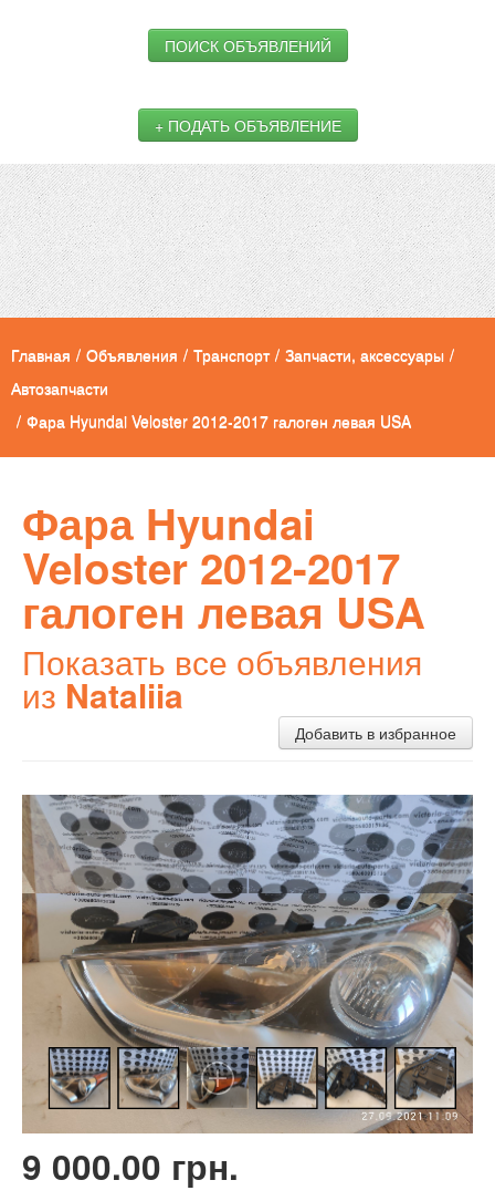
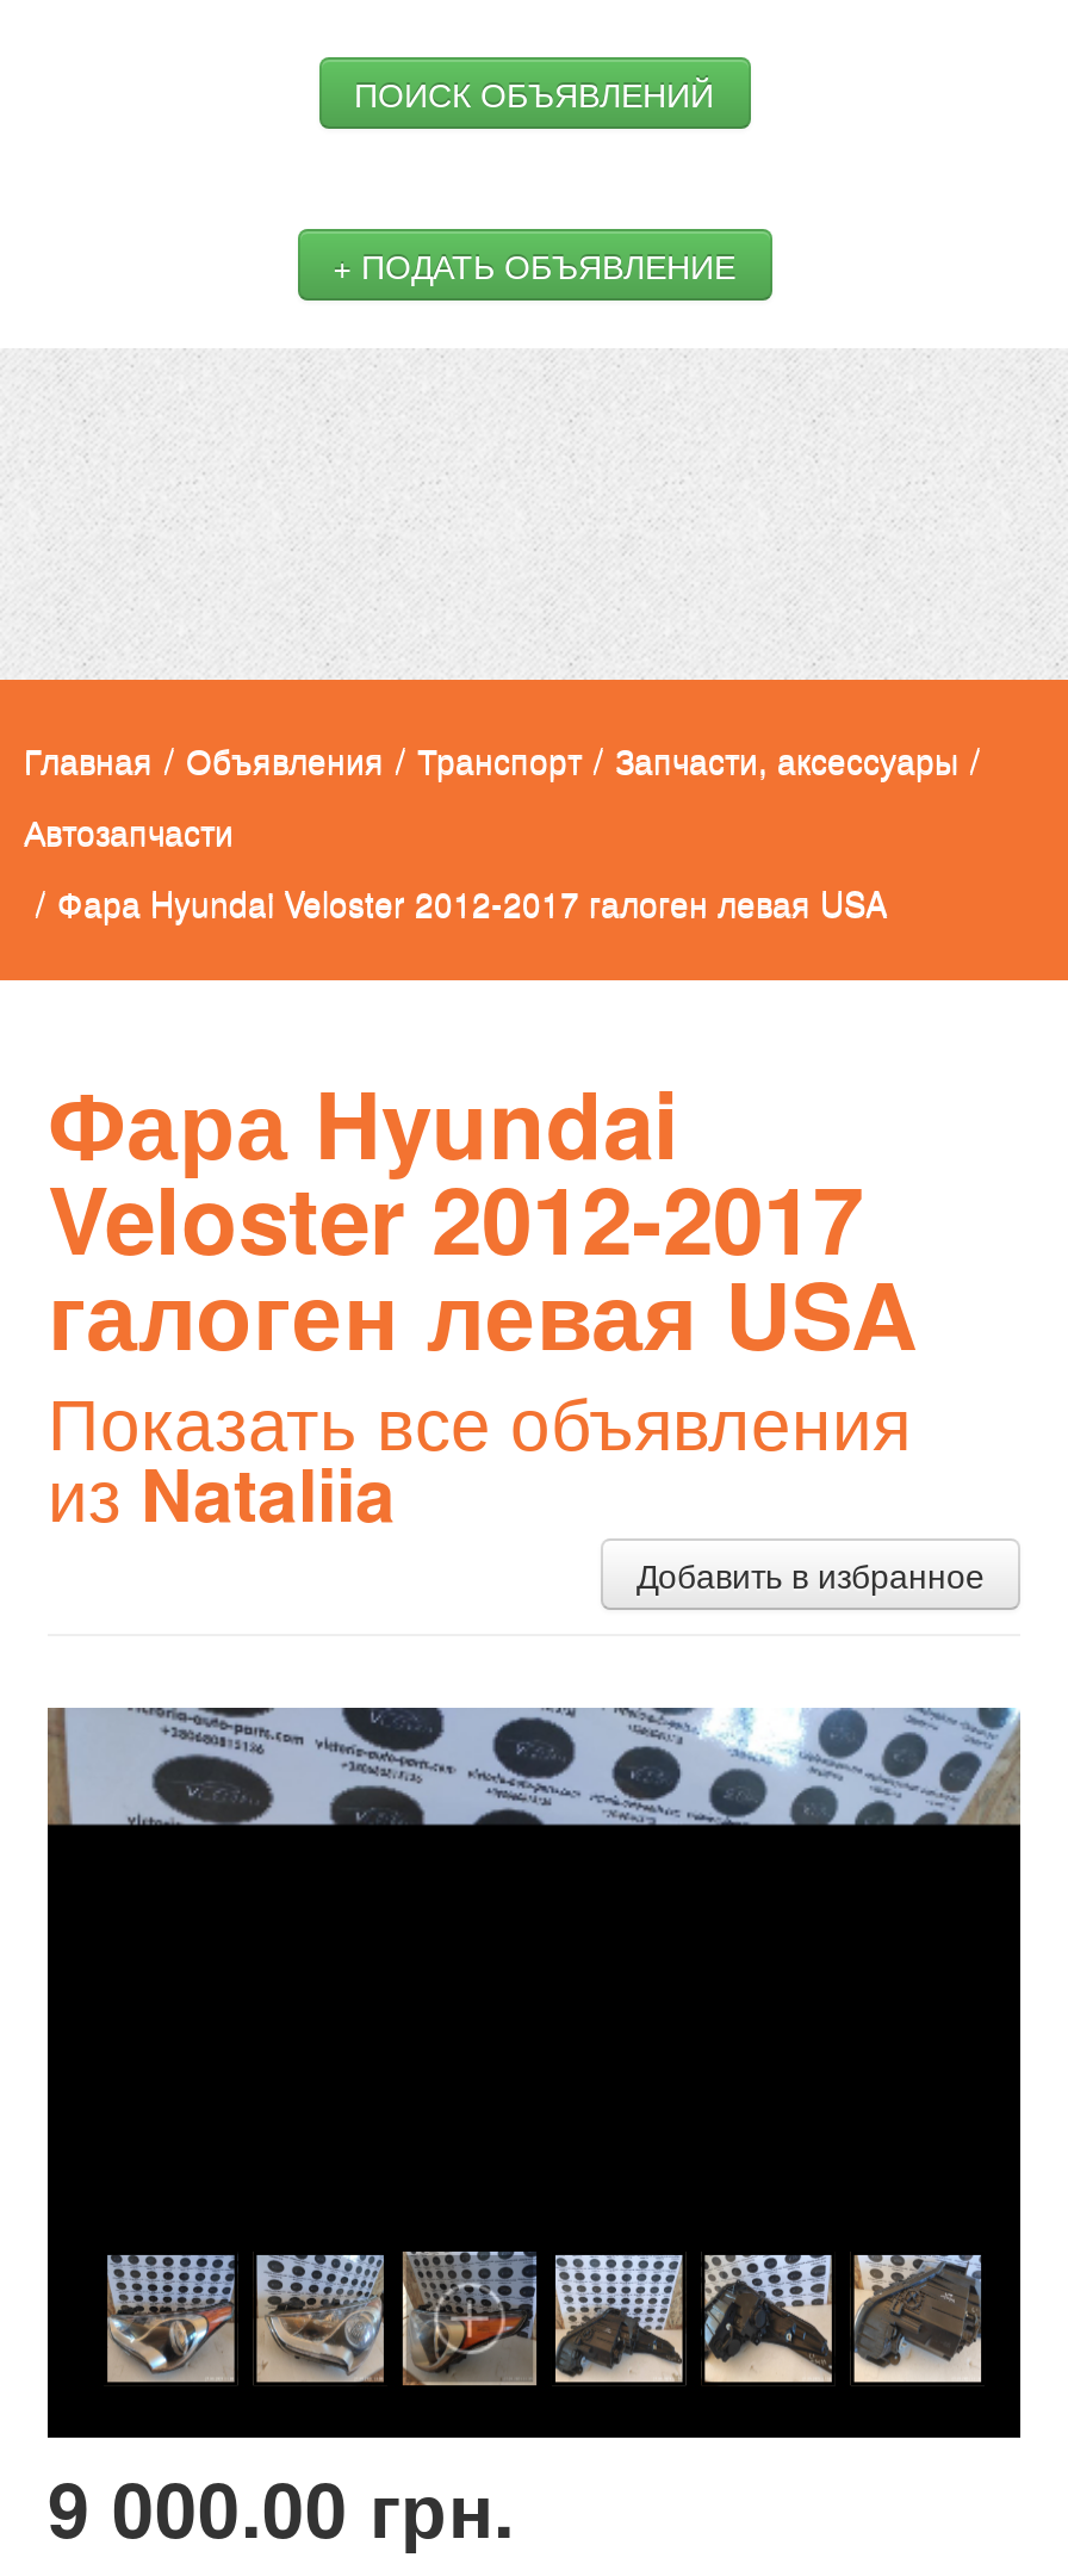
[21,794,474,1135] [image] -> [45,1708,1023,2440] [image]

